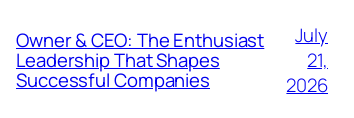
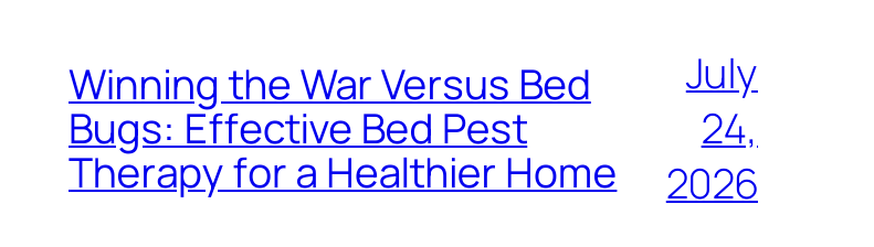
[16,27,264,93] Owner & CEO: The Enthusiast | Leadership That Shapes | Successful Companies -> [69,55,617,201] Winning the War Versus Bed | Bugs: Effective Bed Pest | Therapy for a Healthier Home
[307,46,328,72] 21, -> [701,98,758,155] 24,

